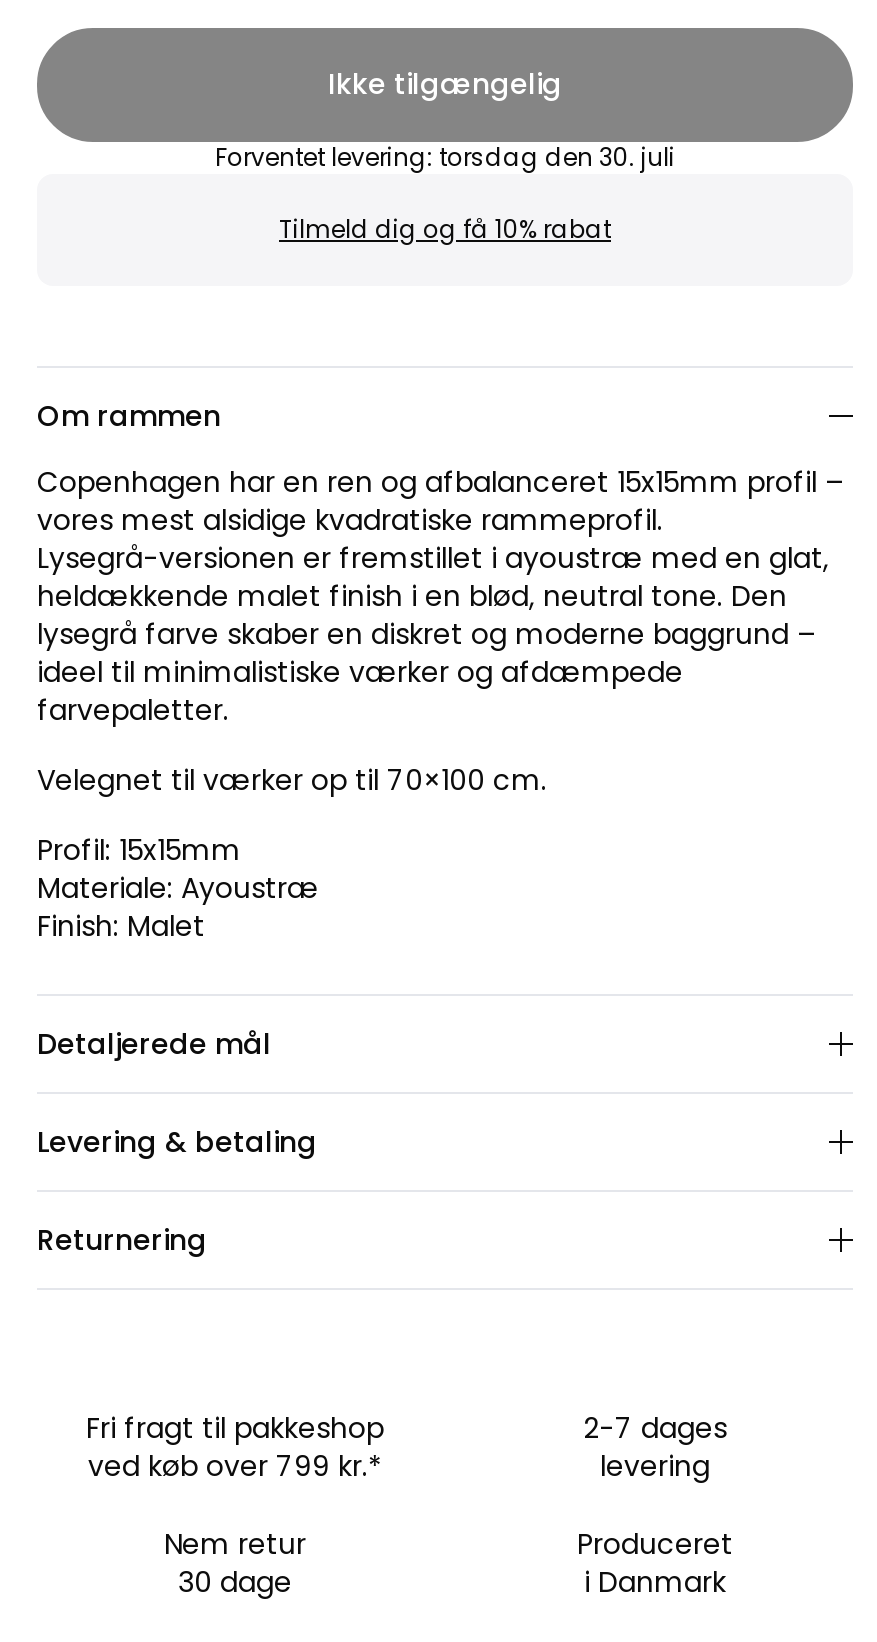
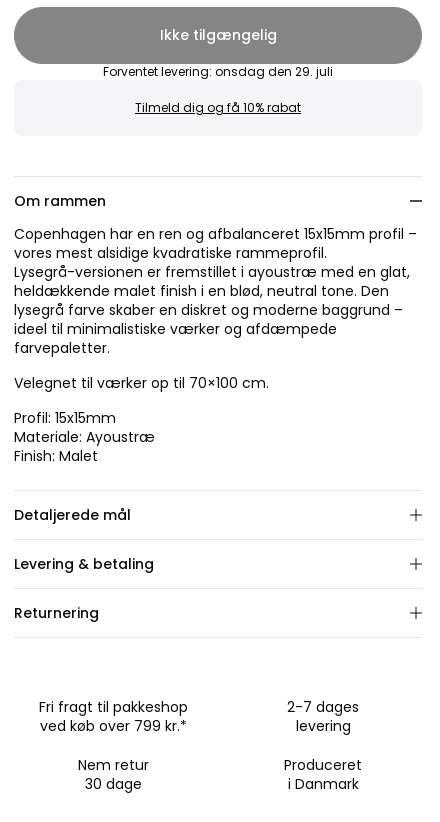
[215,140,675,174] Forventet levering:torsdag den 30. juli -> [103,63,333,80] Forventet levering:onsdag den 29. juli

